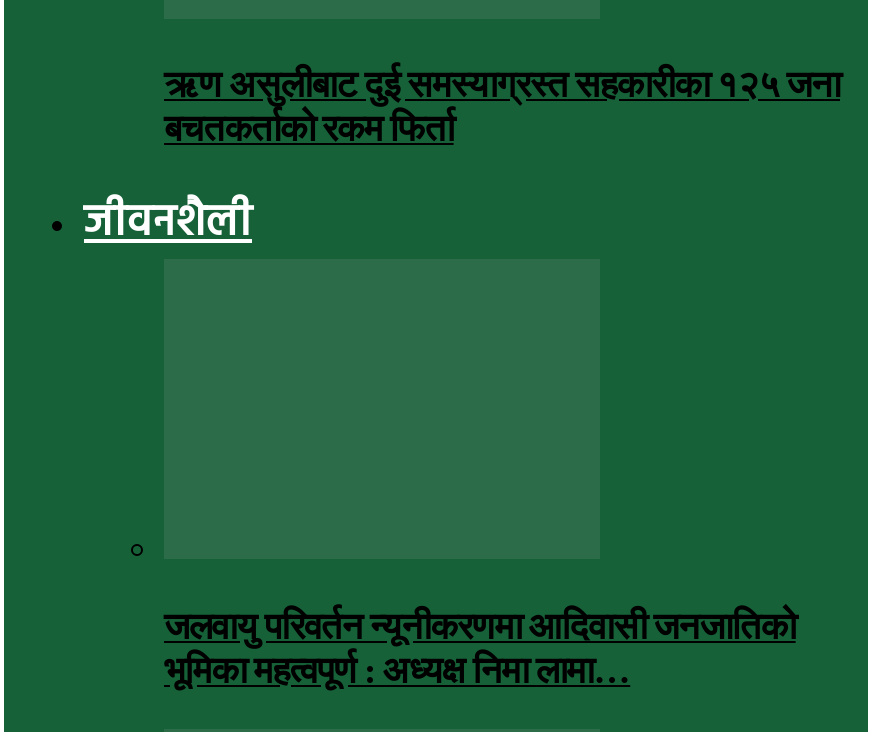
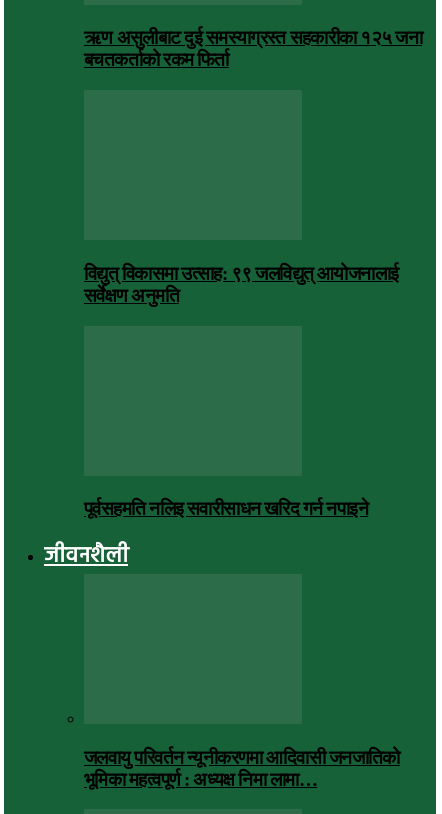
none -> [84,263,398,306] विद्युत् विकासमा उत्साह: ९९ जलविद्युत् आयोजनालाई | सर्वेक्षण अनुमति
none -> [84,498,368,519] पूर्वसहमति नलिइ सवारीसाधन खरिद गर्न नपाइने

